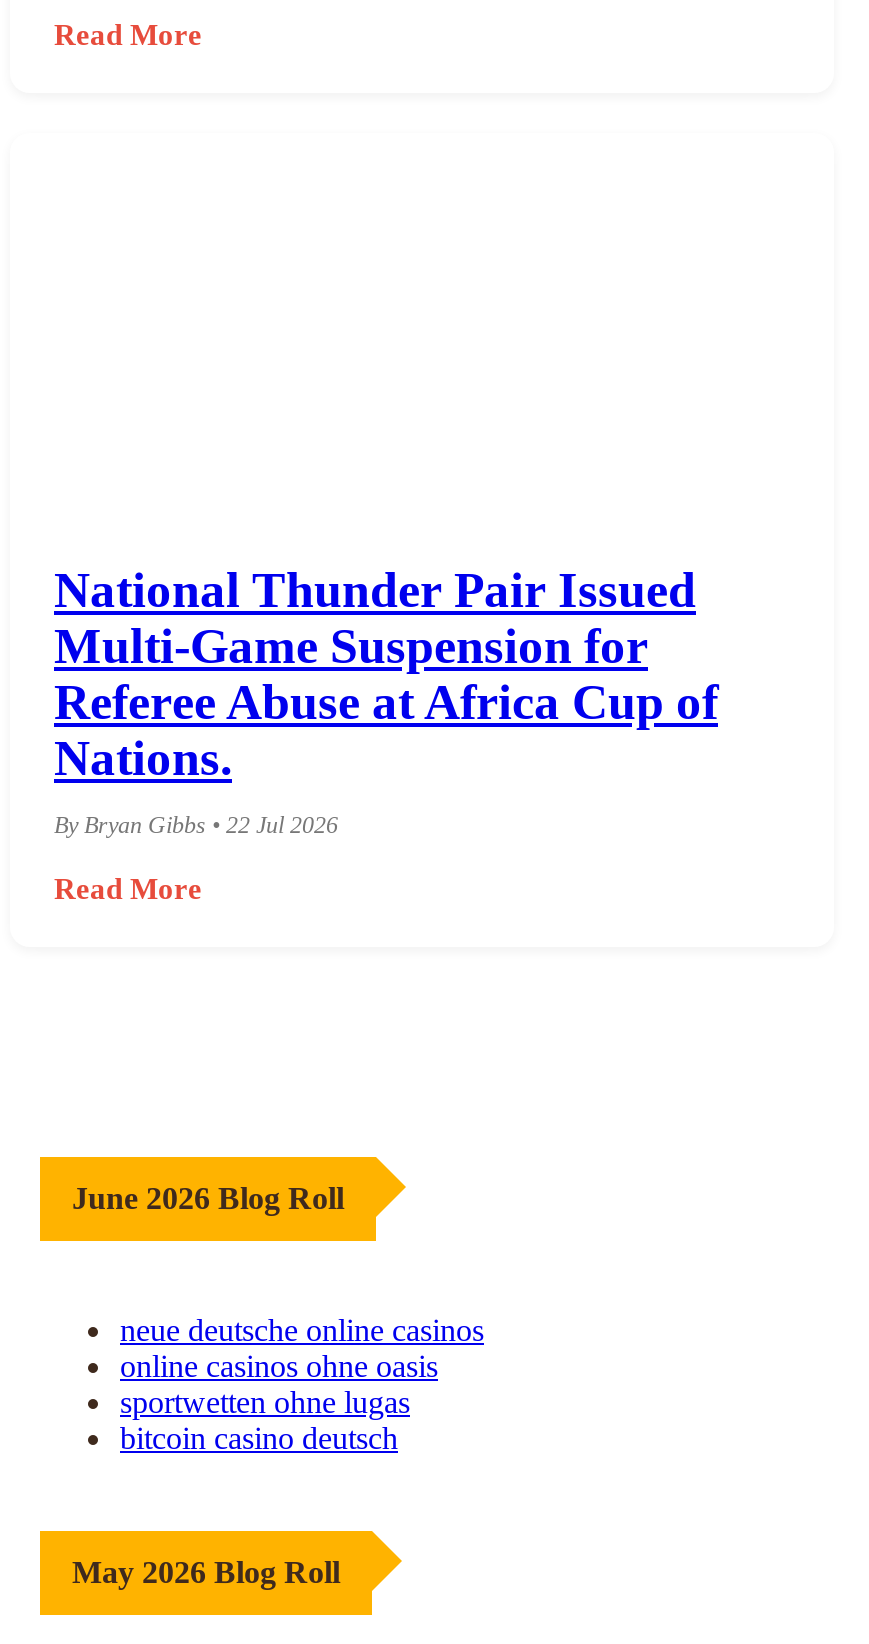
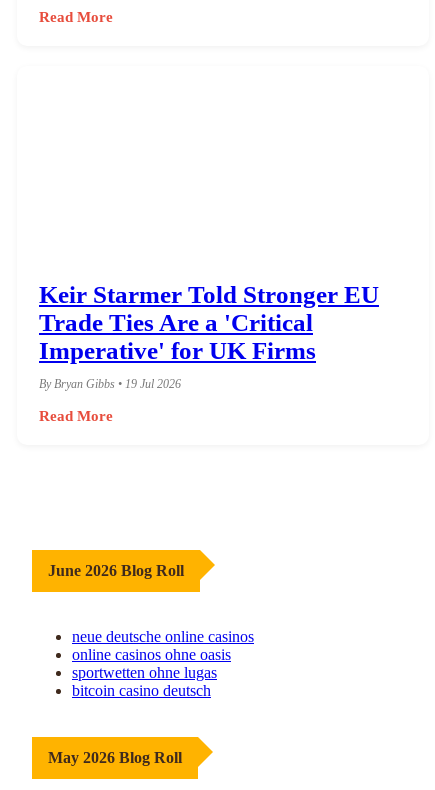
[54,564,718,786] National Thunder Pair Issued | Multi-Game Suspension for | Referee Abuse at Africa Cup of | Nations. -> [39,281,379,364] Keir Starmer Told Stronger EU | Trade Ties Are a 'Critical | Imperative' for UK Firms
[54,812,338,840] By Bryan Gibbs • 22 Jul 2026 -> [39,377,181,391] By Bryan Gibbs • 19 Jul 2026

